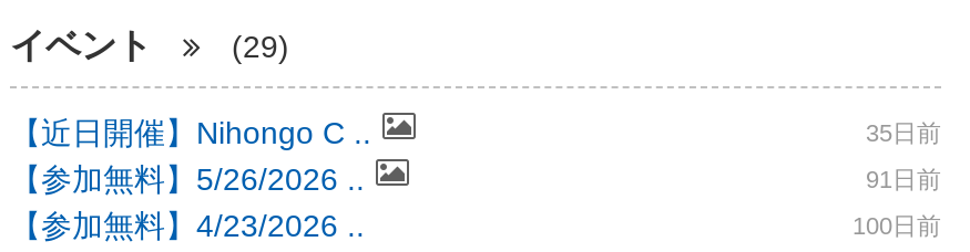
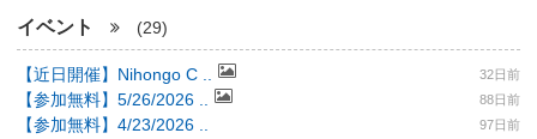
[866,120,941,146] 35日前 -> [479,67,520,82] 32日前
[866,166,941,193] 91日前 -> [479,93,520,107] 88日前
[852,213,941,239] 100日前 -> [479,118,520,132] 97日前

